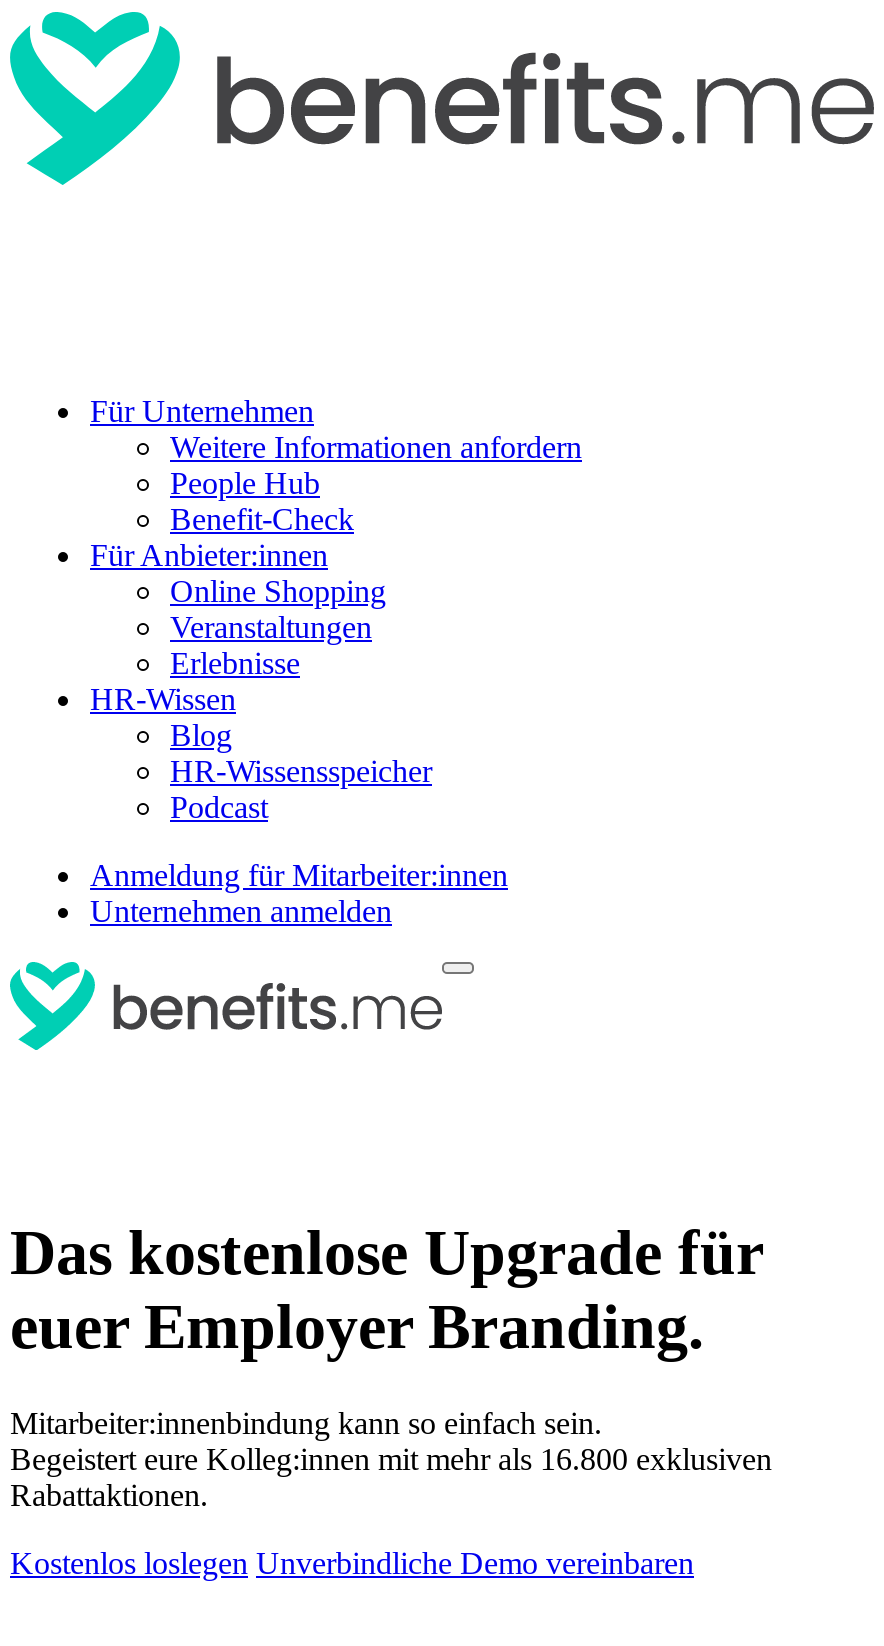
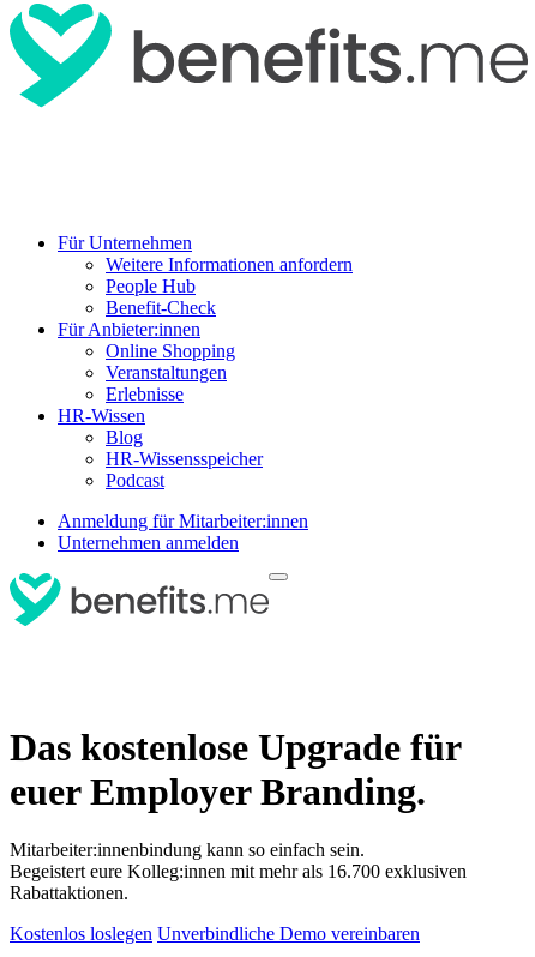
[10,1443,772,1477] Begeistert eure Kolleg:innen mit mehr als 16.800 exklusiven -> [10,861,467,882] Begeistert eure Kolleg:innen mit mehr als 16.700 exklusiven

